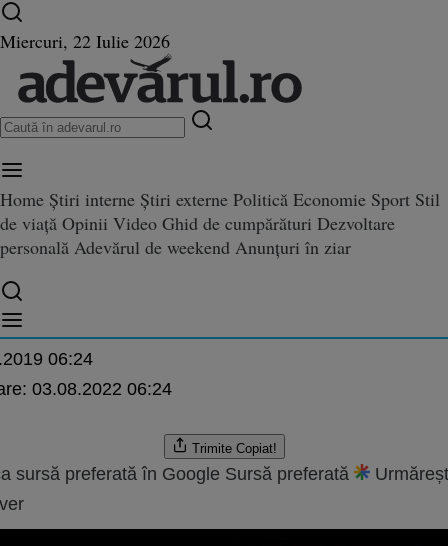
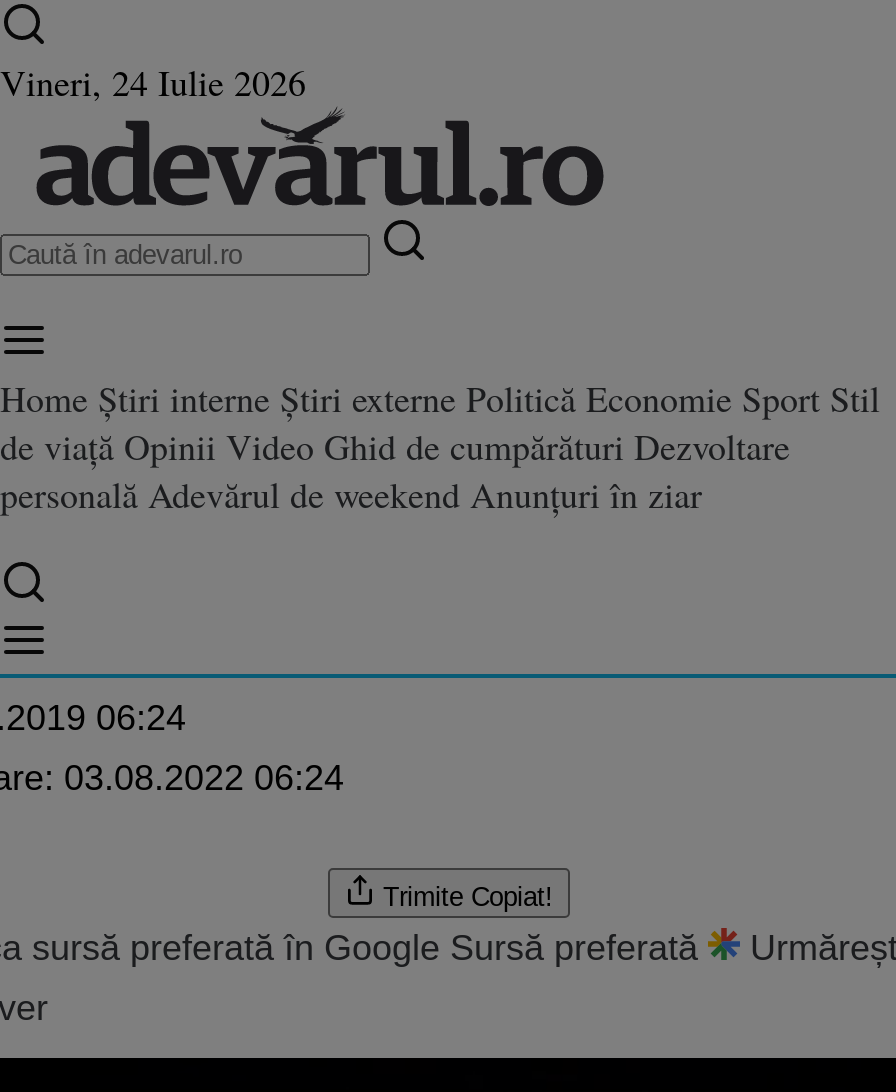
[0,29,170,53] Miercuri, 22 Iulie 2026 -> [0,58,306,106] Vineri, 24 Iulie 2026

